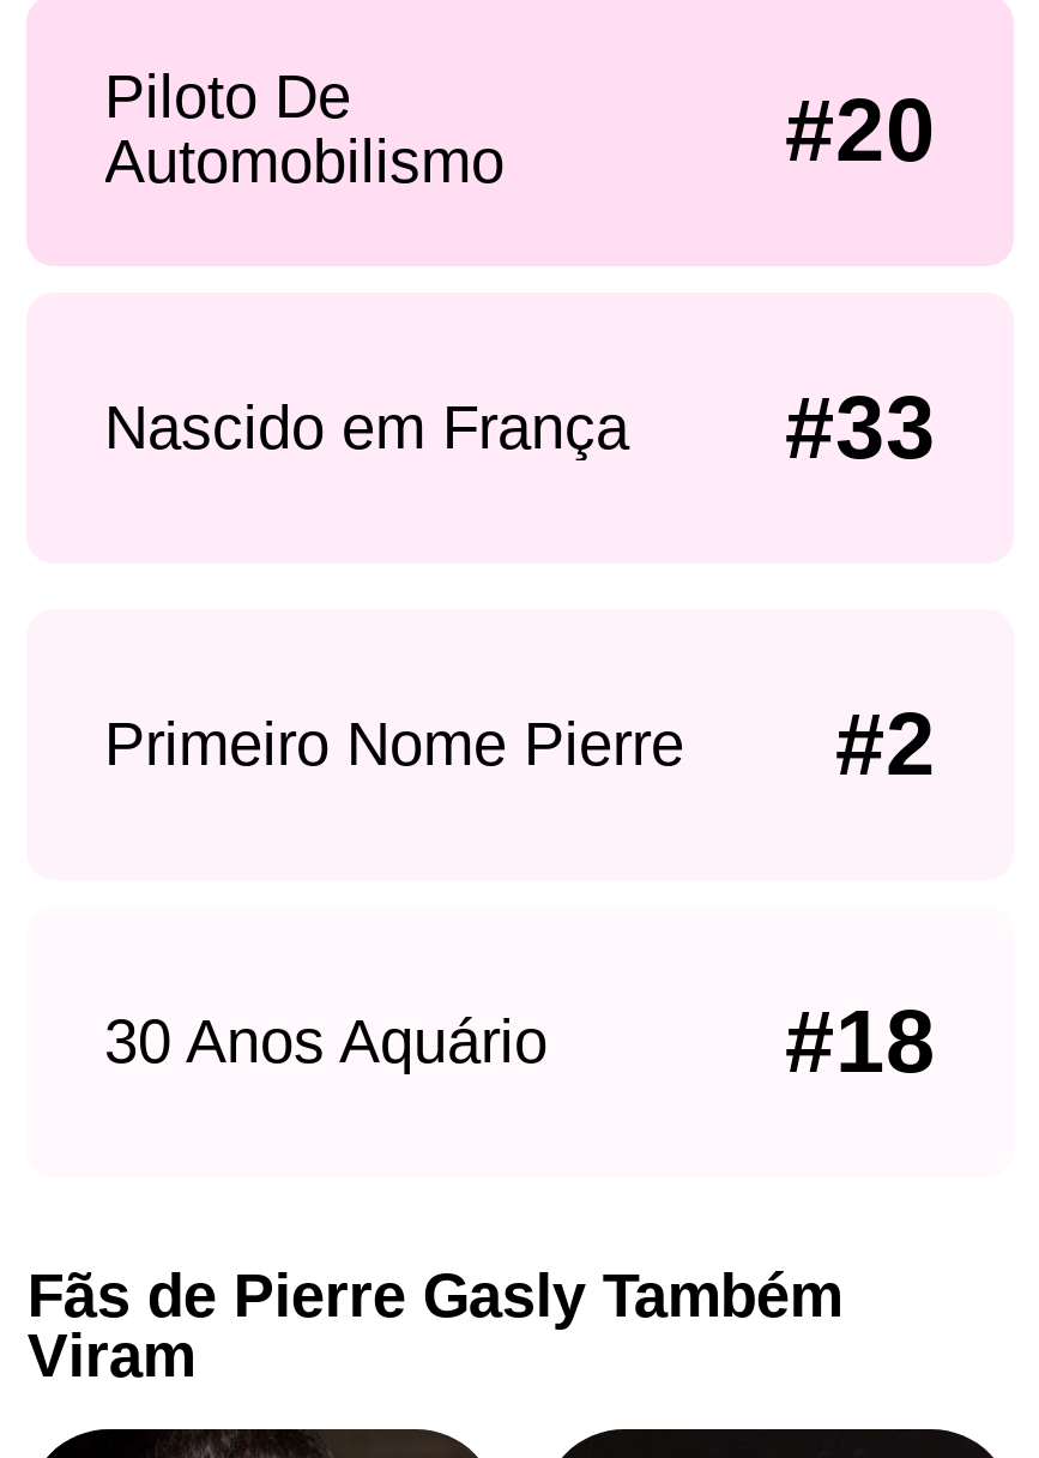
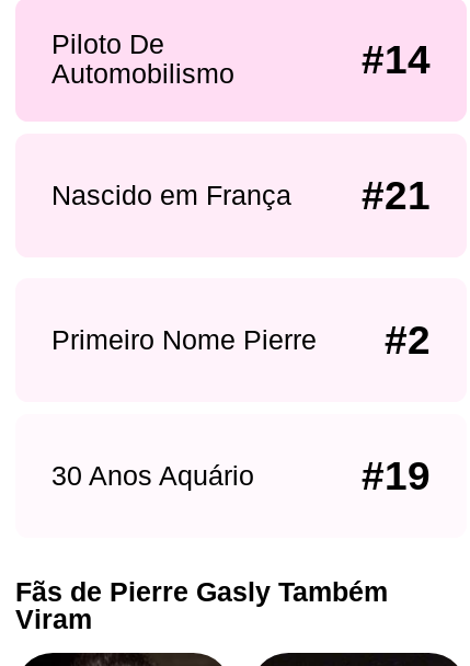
[785,81,936,179] #20 -> [362,37,431,82] #14
[785,380,936,478] #33 -> [362,173,431,218] #21
[785,993,936,1092] #18 -> [362,454,431,499] #19

